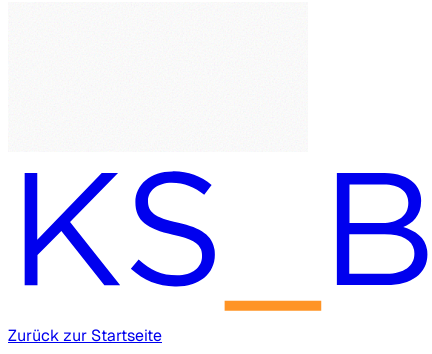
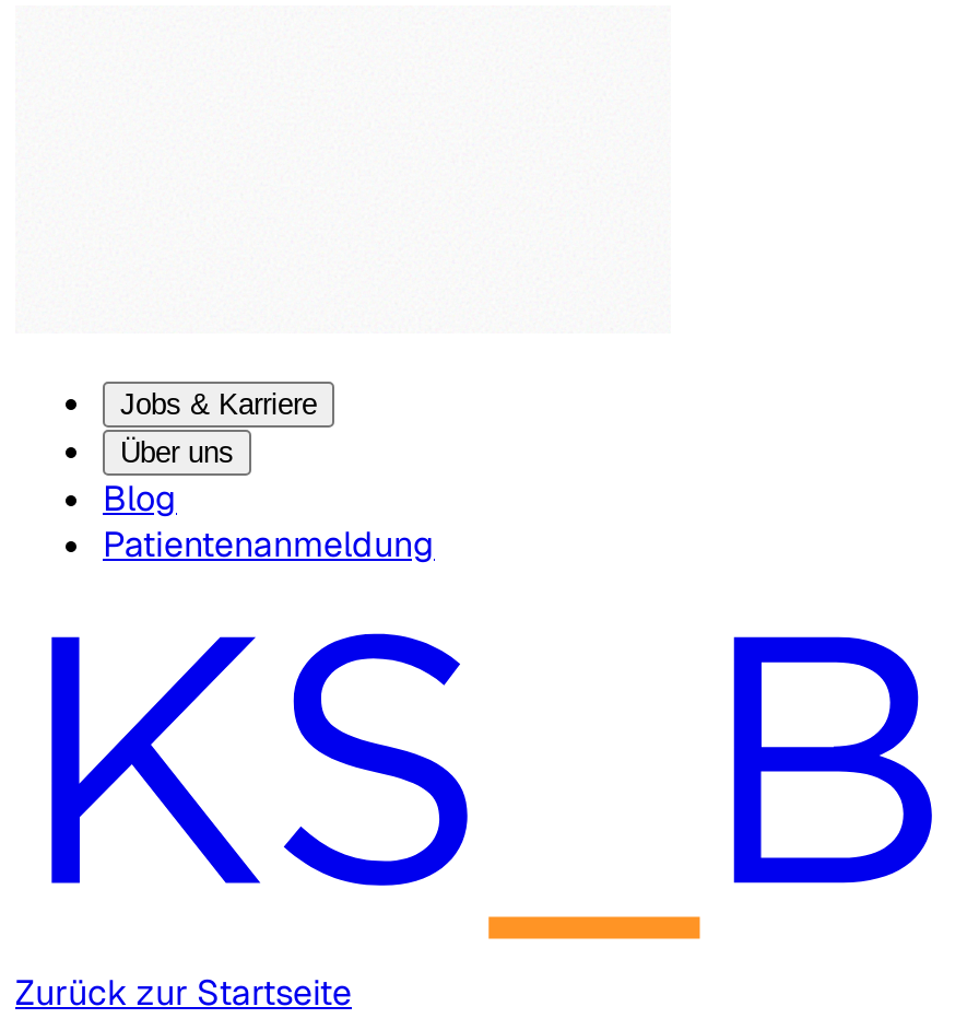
none -> [103,388,435,567] Jobs & Karriere | Über uns | Blog | Patientenanmeldung

